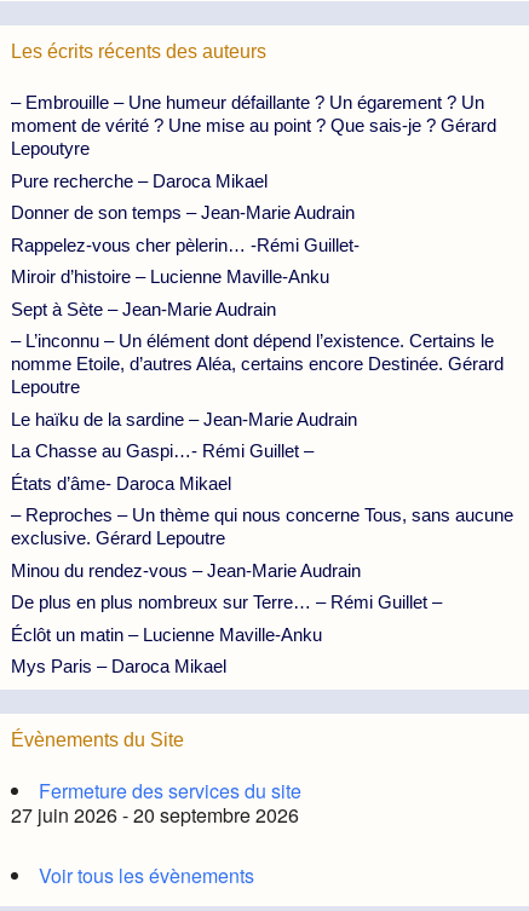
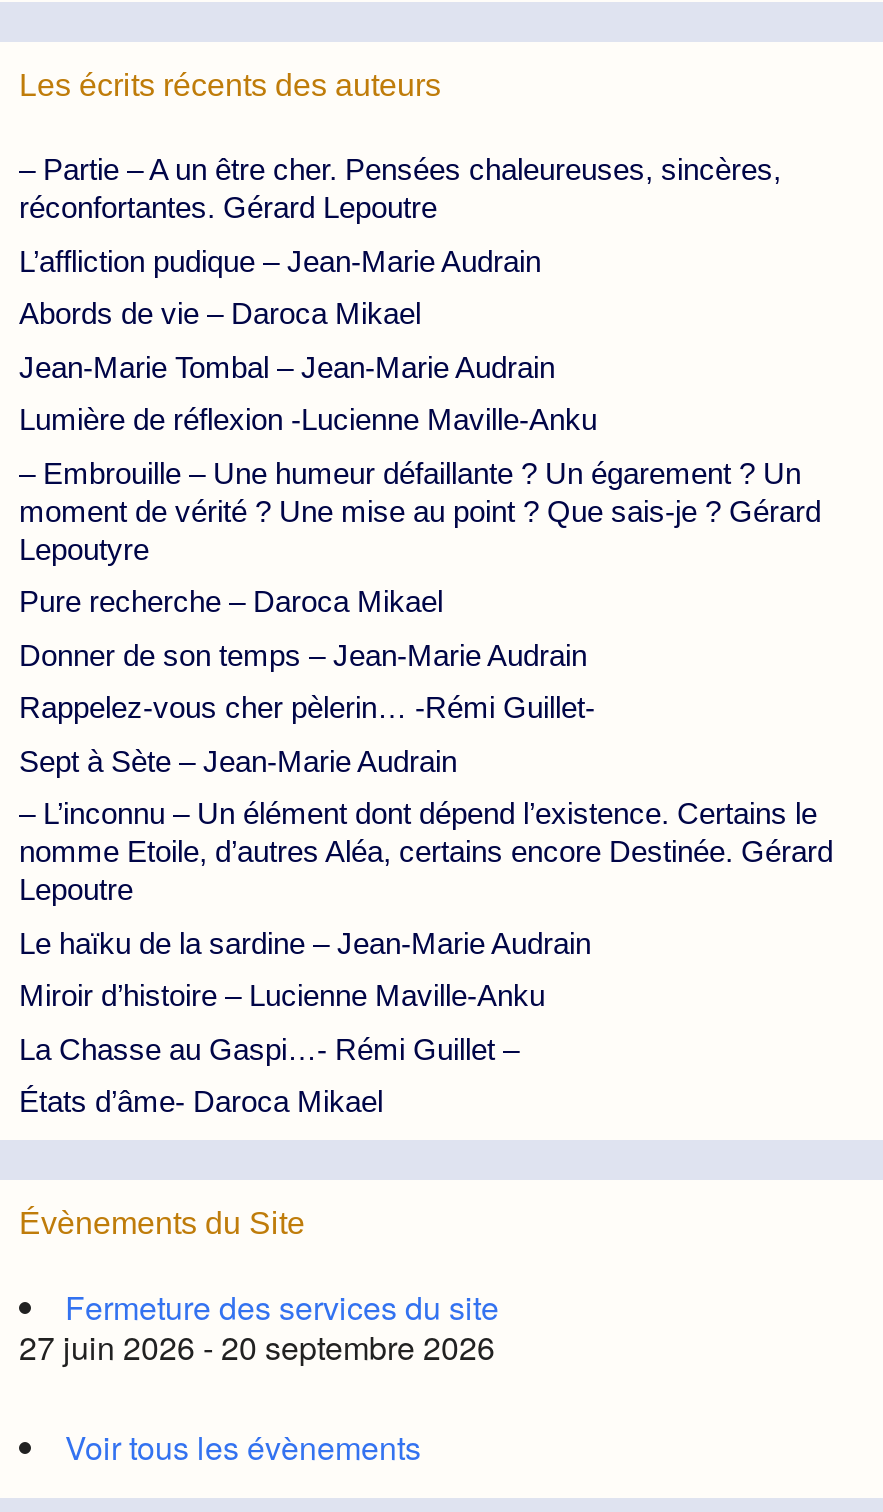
none -> [19,153,781,437] – Partie – A un être cher. Pensées chaleureuses, sincères, | réconfortantes. Gérard Lepoutre | L’affliction pudique – Jean-Marie Audrain | Abords de vie – Daroca Mikael | Jean-Marie Tombal – Jean-Marie Audrain | Lumière de réflexion -Lucienne Maville-Anku
moved [11,92,496,255] -> [19,456,821,725]: – Embrouille – Une humeur défaillante ? Un égarement ? Un | moment de vérité ? Une mise au point ? Que sais-je ? Gérard | Lepoutyre | Pure recherche – Daroca Mikael | Donner de son temps – Jean-Marie Audrain | Rappelez-vous cher pèlerin… -Rémi Guillet-
moved [11,267,329,287] -> [19,979,545,1013]: Miroir d’histoire – Lucienne Maville-Anku
moved [11,299,504,429] -> [19,744,833,960]: Sept à Sète – Jean-Marie Audrain | – L’inconnu – Un élément dont dépend l’existence. Certains le | nomme Etoile, d’autres Aléa, certains encore Destinée. Gérard | Lepoutre | Le haïku de la sardine – Jean-Marie Audrain
moved [11,441,314,493] -> [19,1032,519,1119]: La Chasse au Gaspi…- Rémi Guillet – | États d’âme- Daroca Mikael
[11,505,513,677] – Reproches – Un thème qui nous concerne Tous, sans aucune | exclusive. Gérard Lepoutre | Minou du rendez-vous – Jean-Marie Audrain | De plus en plus nombreux sur Terre… – Rémi Guillet – | Éclôt un matin – Lucienne Maville-Anku | Mys Paris – Daroca Mikael -> none

